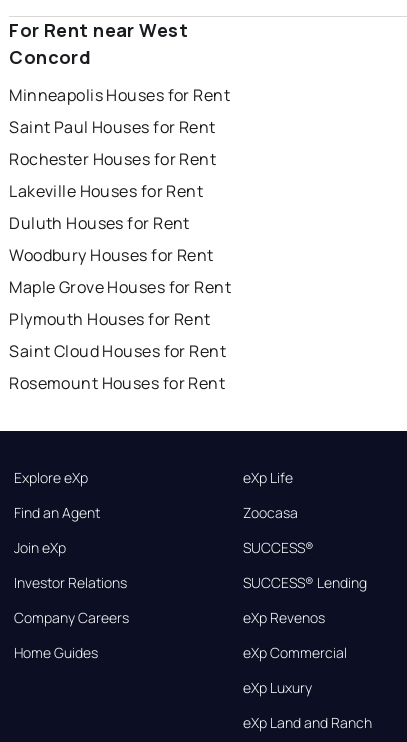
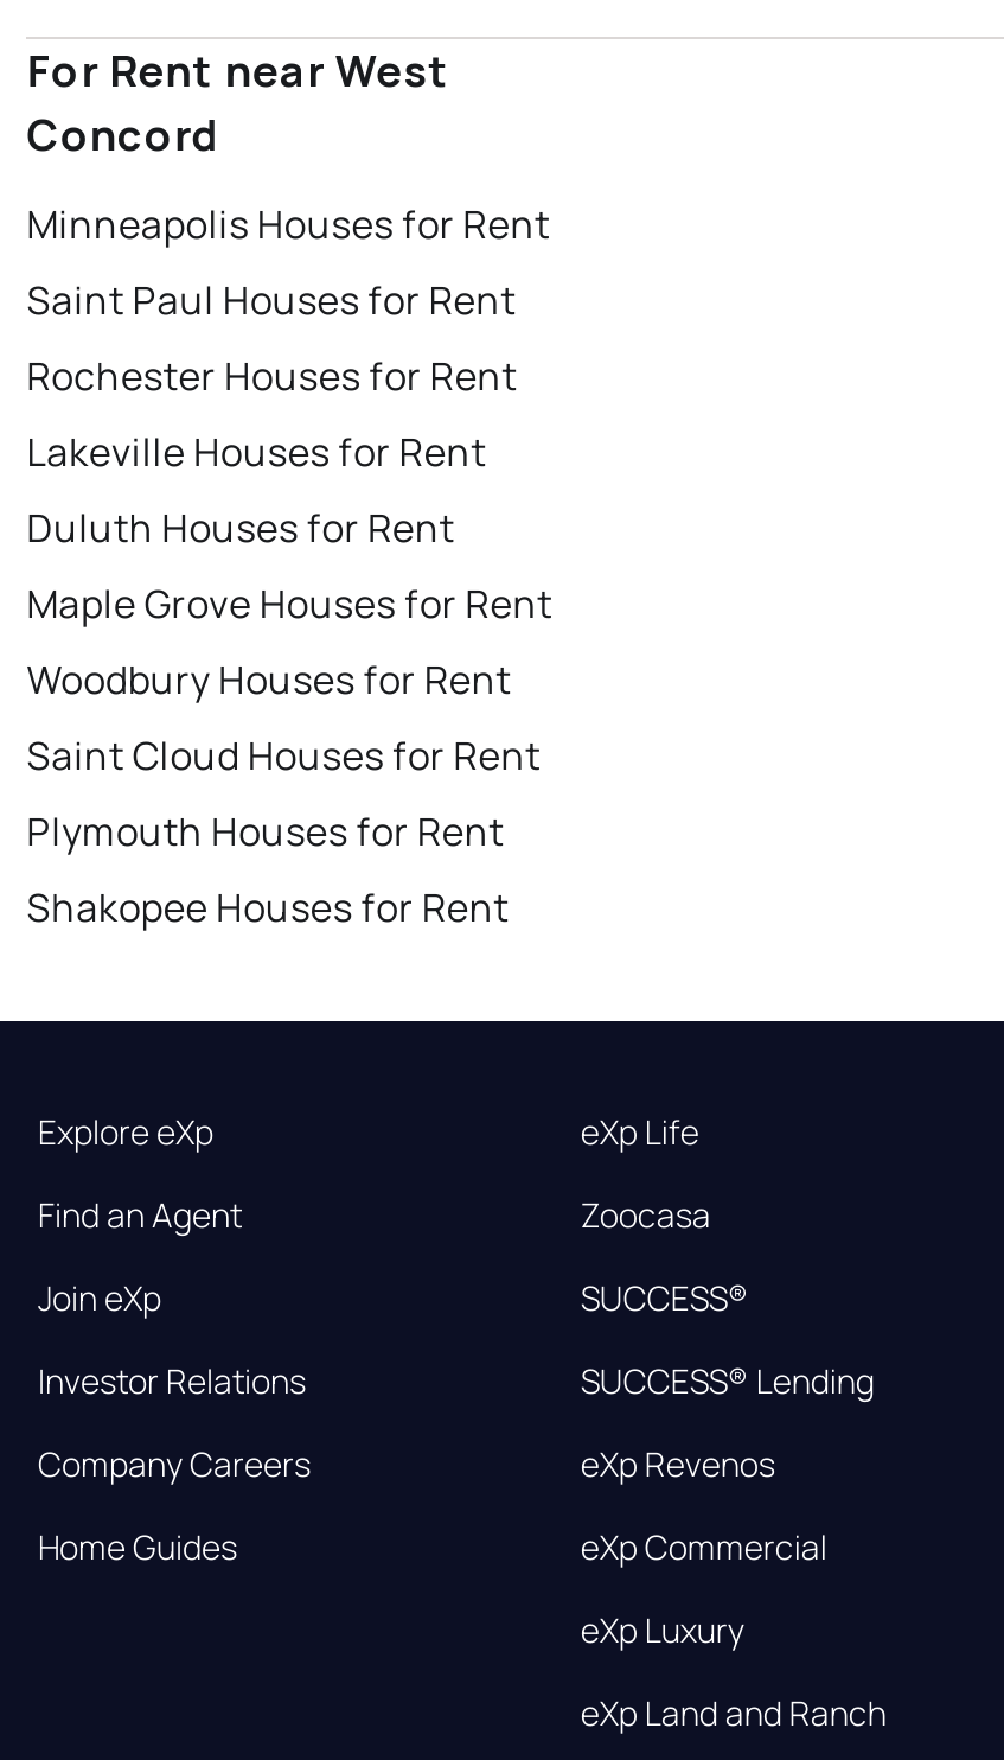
moved [9,244,214,266] -> [27,654,512,706]: Woodbury Houses for Rent
moved [9,276,231,298] -> [27,578,553,630]: Maple Grove Houses for Rent
moved [9,308,211,330] -> [27,806,504,858]: Plymouth Houses for Rent
moved [9,340,226,362] -> [27,730,541,782]: Saint Cloud Houses for Rent
[9,372,225,394] Rosemount Houses for Rent -> [27,882,509,934] Shakopee Houses for Rent

